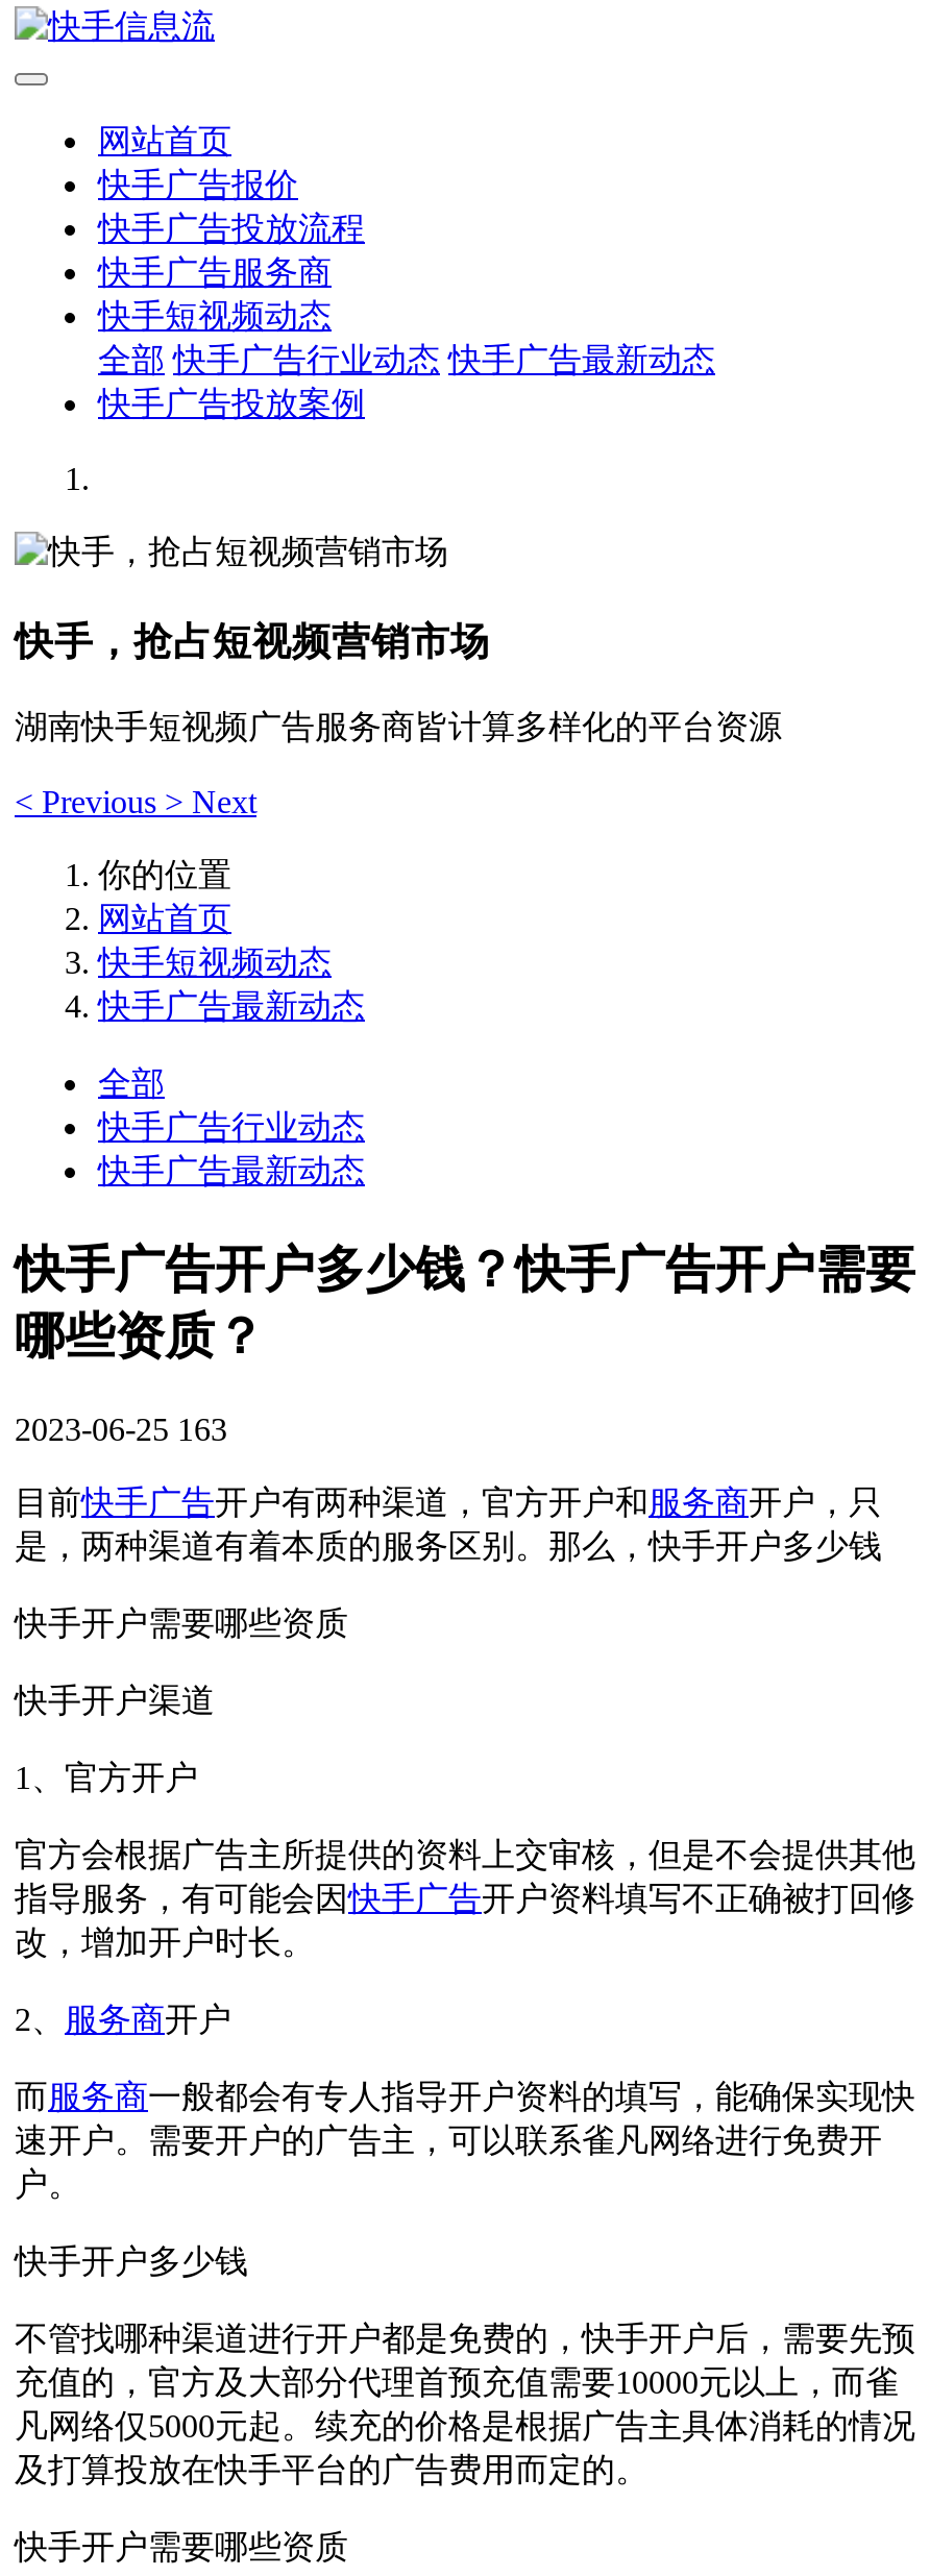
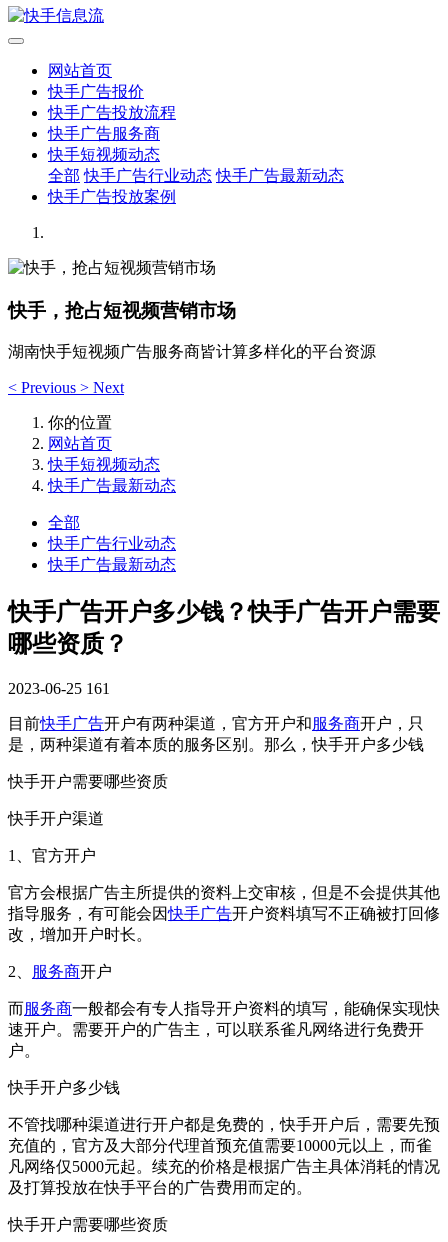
[15,1412,227,1447] 2023-06-25 163 -> [8,680,110,697] 2023-06-25 161

